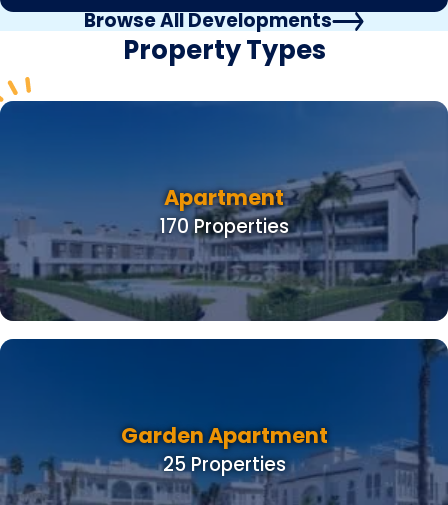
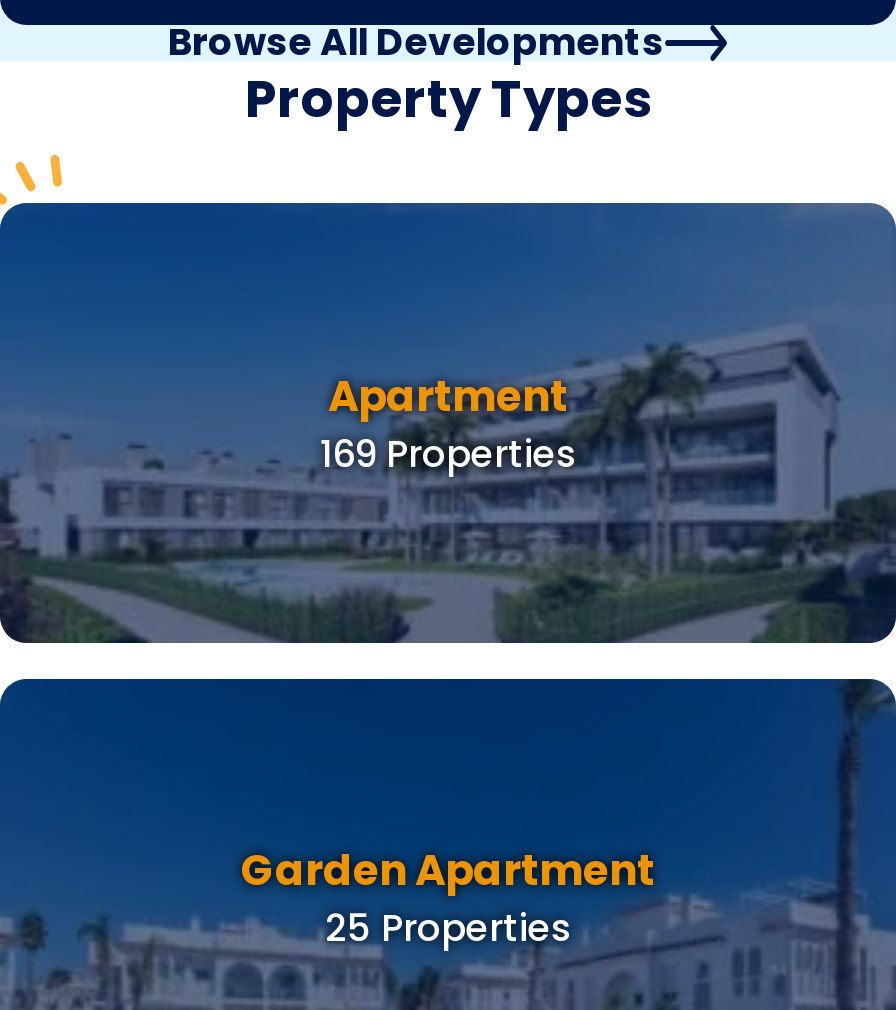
[159,214,288,239] 170 Properties -> [320,428,576,478] 169 Properties

